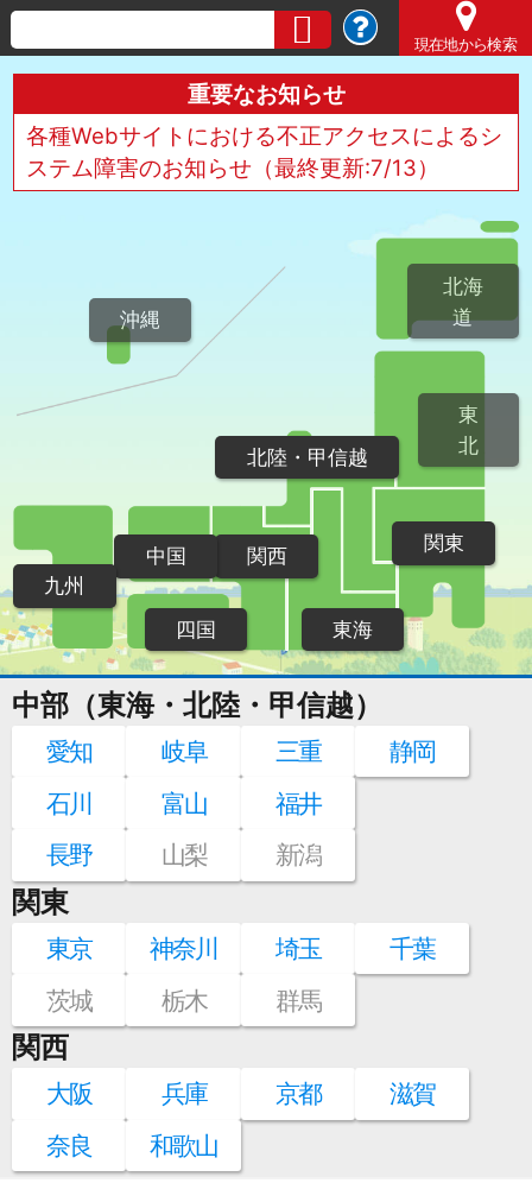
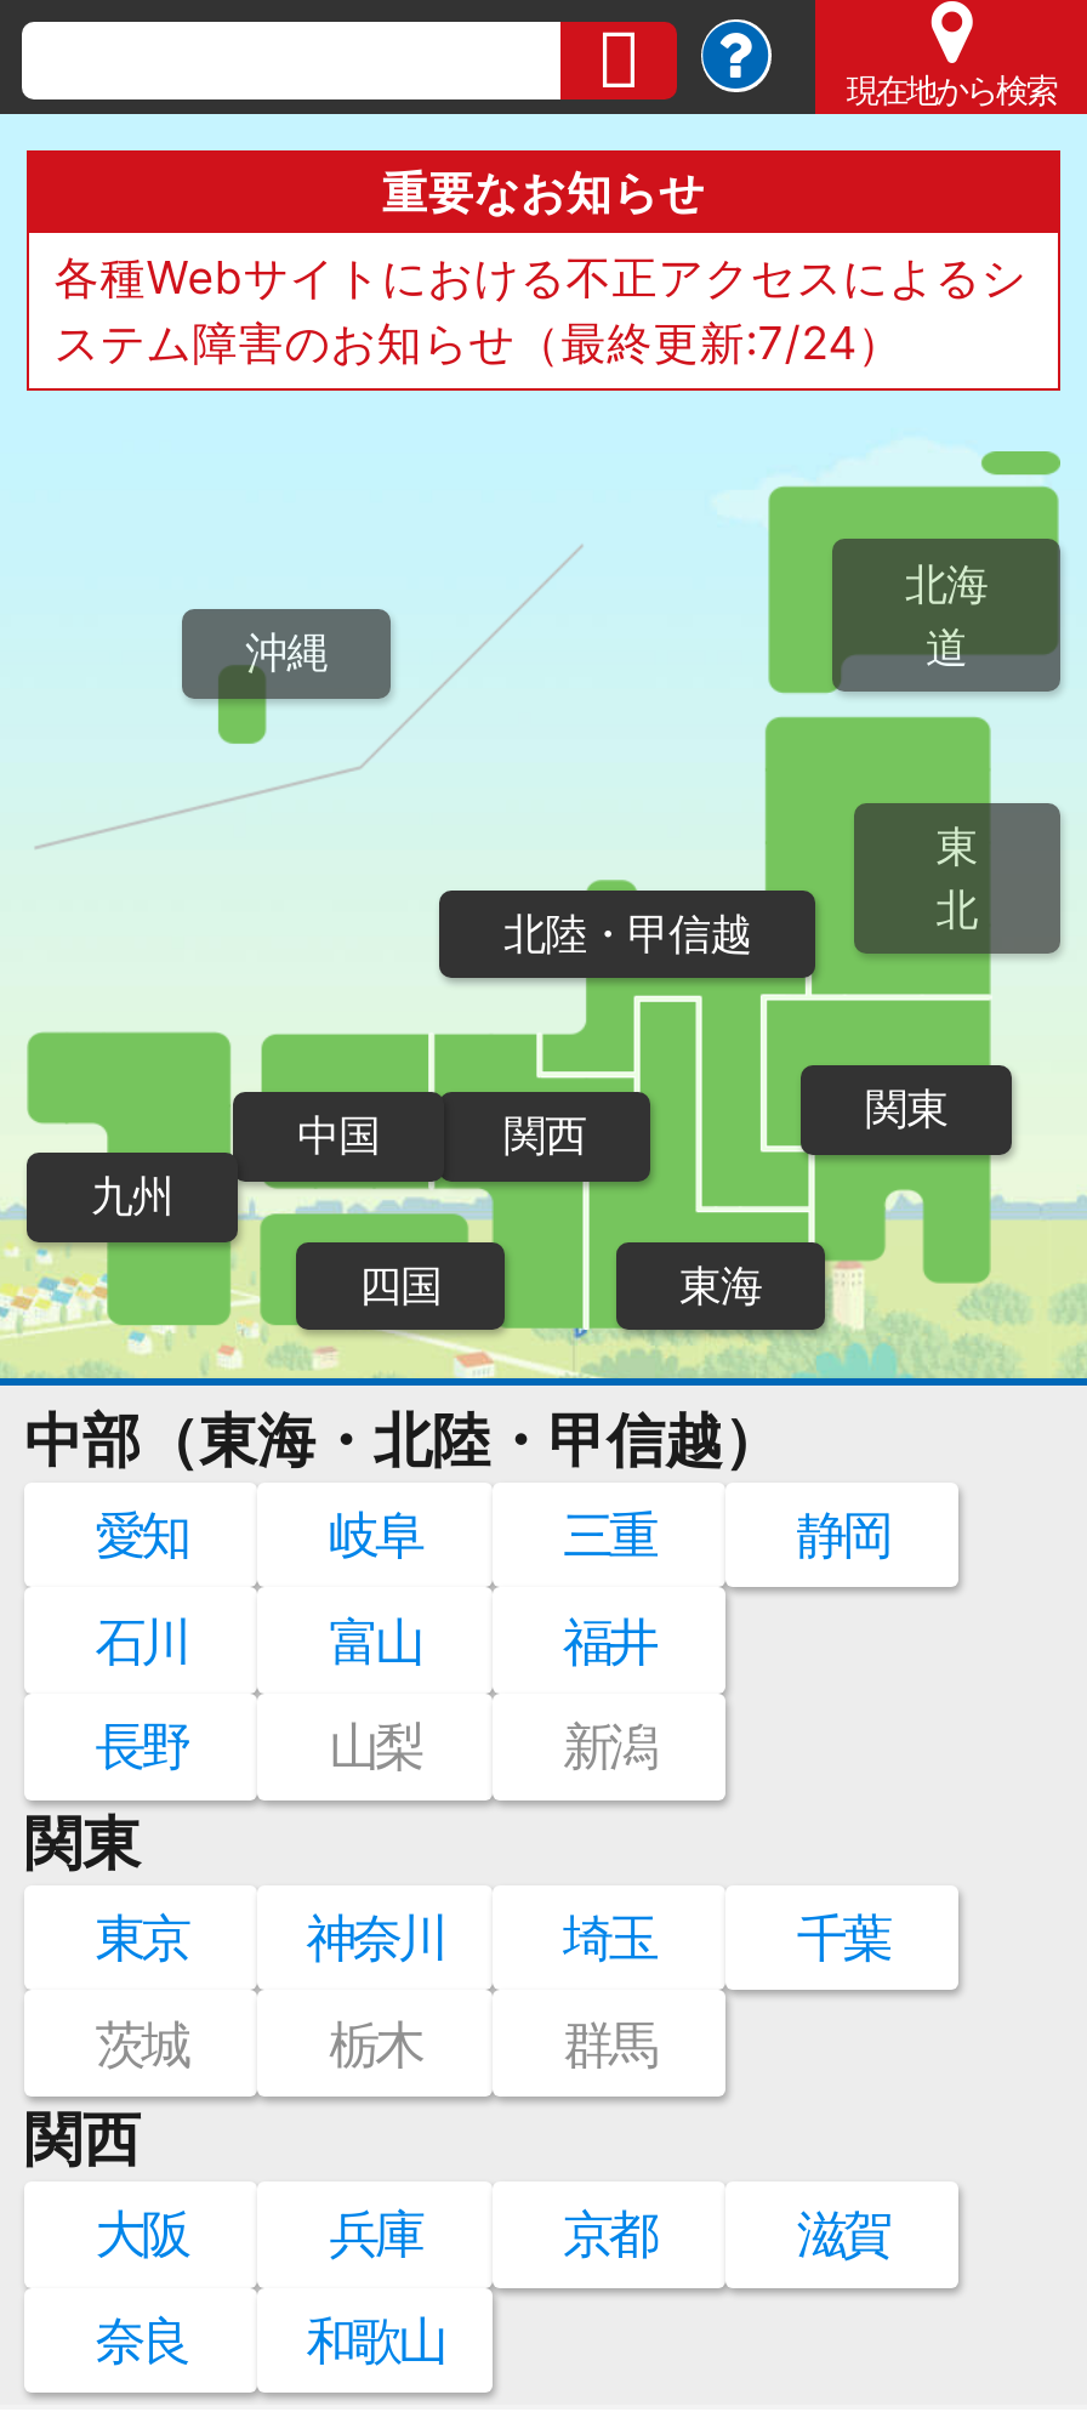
[26,155,440,181] ステム障害のお知らせ（最終更新:7/13） -> [54,316,903,370] ステム障害のお知らせ（最終更新:7/24）

